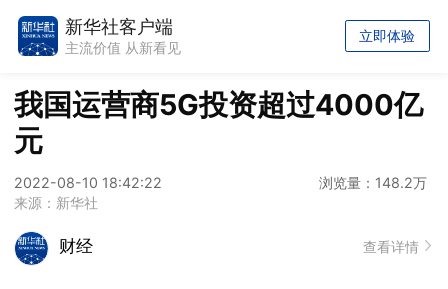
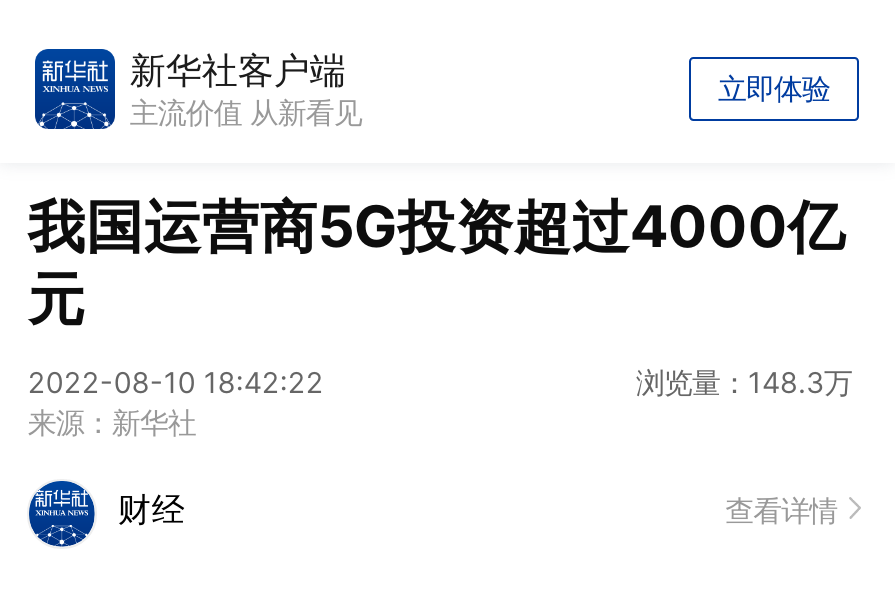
[318,175,426,191] 浏览量：148.2万 -> [636,368,852,400] 浏览量：148.3万

